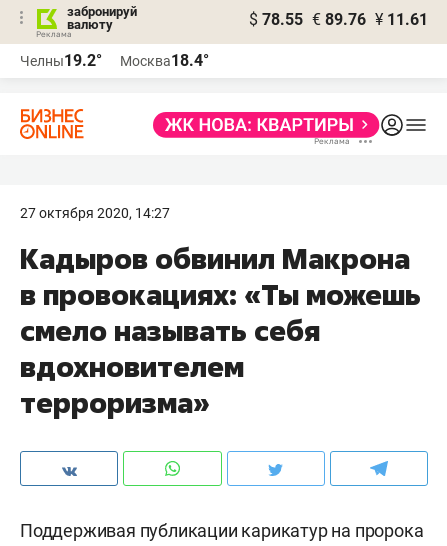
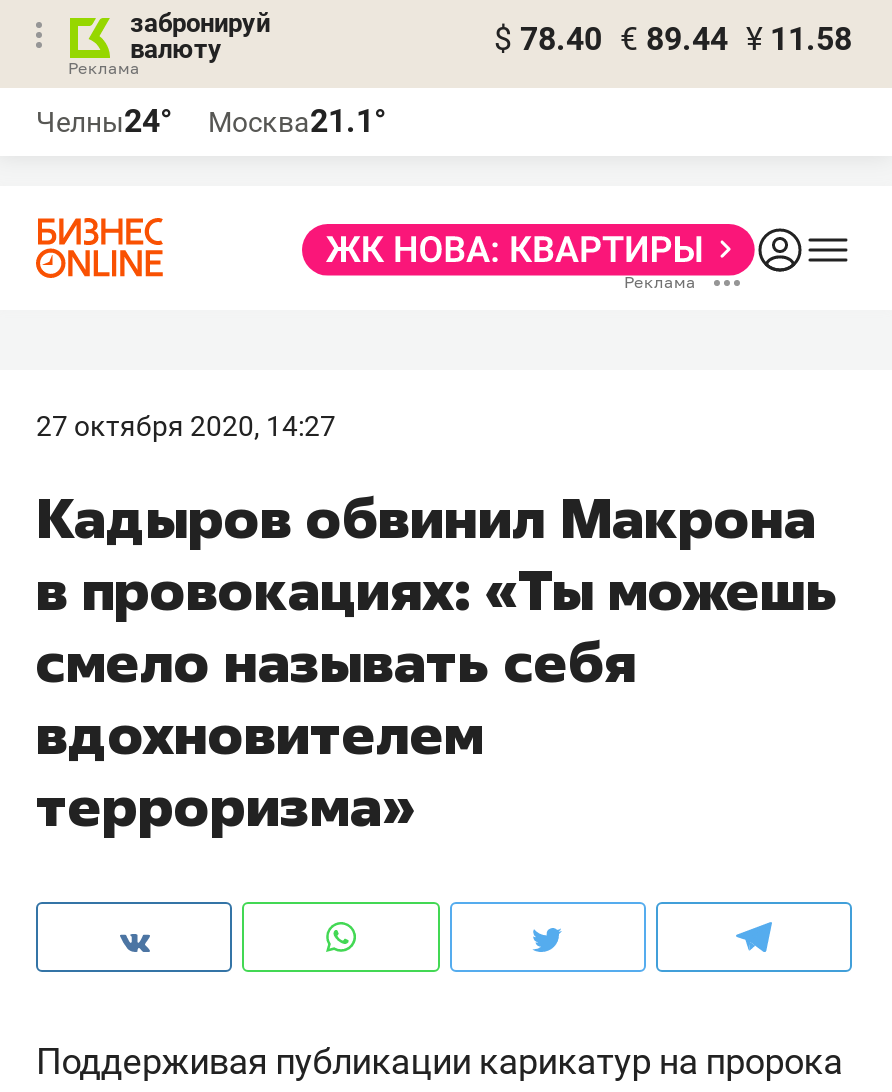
[249,10,428,29] $ 78.55 € 89.76 ¥ 11.61 -> [494,20,852,58] $ 78.40 € 89.44 ¥ 11.58
[20,51,102,70] Челны19.2° -> [36,102,172,140] Челны24°
[120,51,209,70] Москва18.4° -> [208,102,386,140] Москва21.1°

